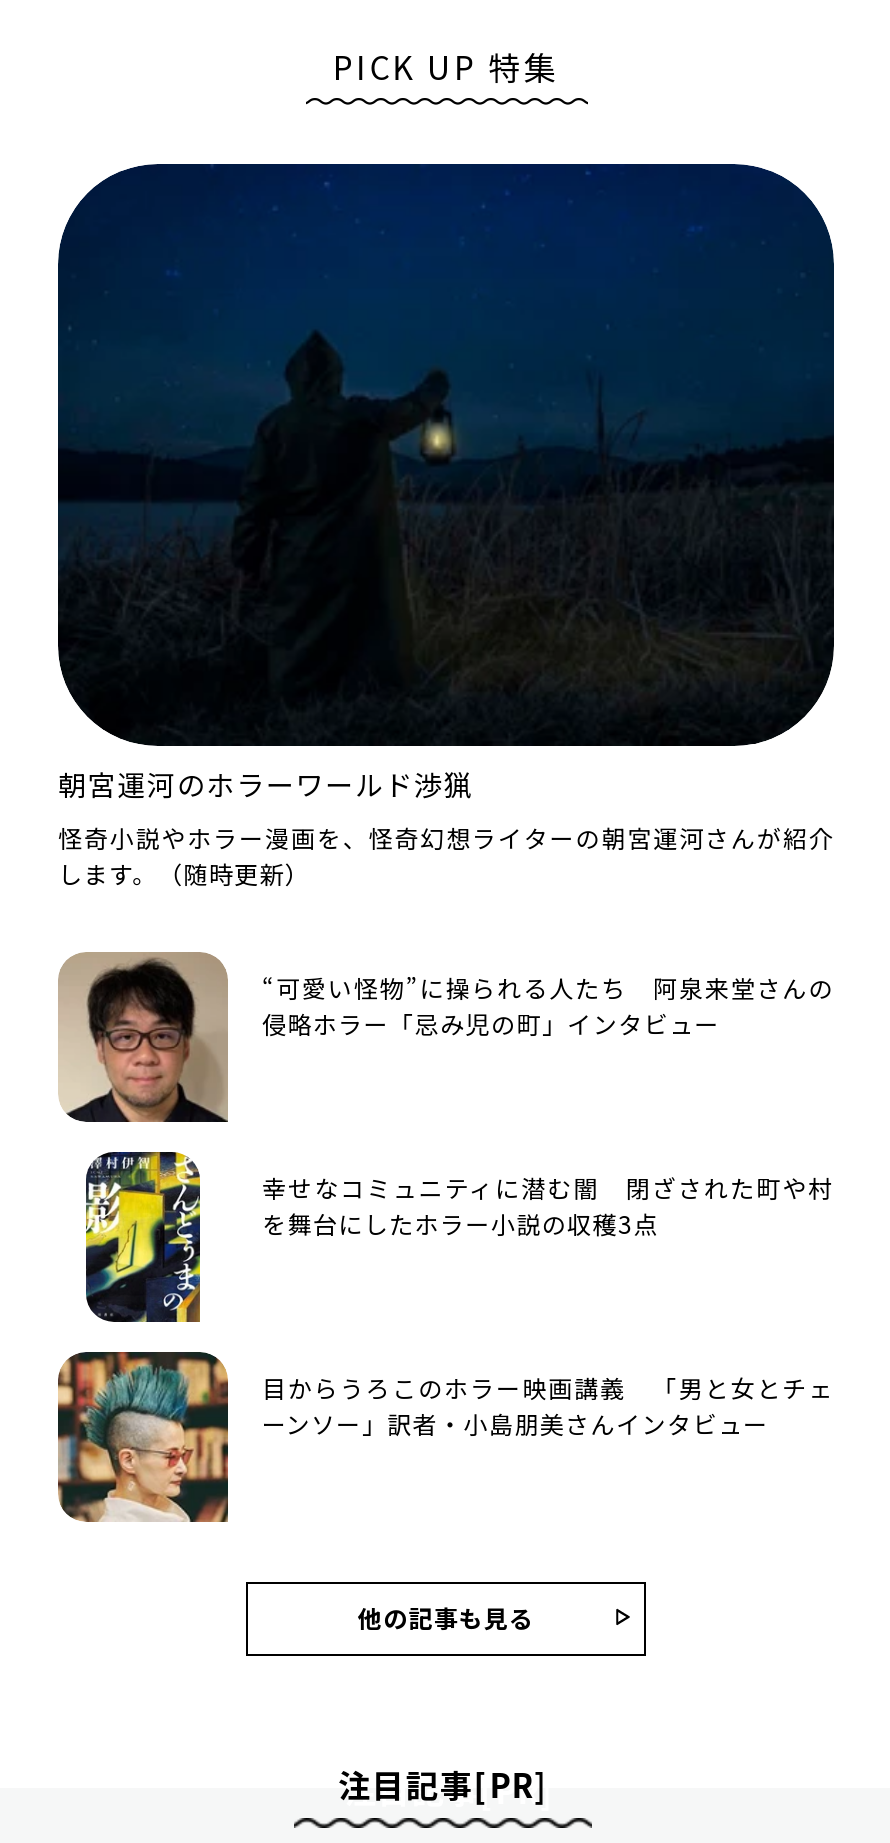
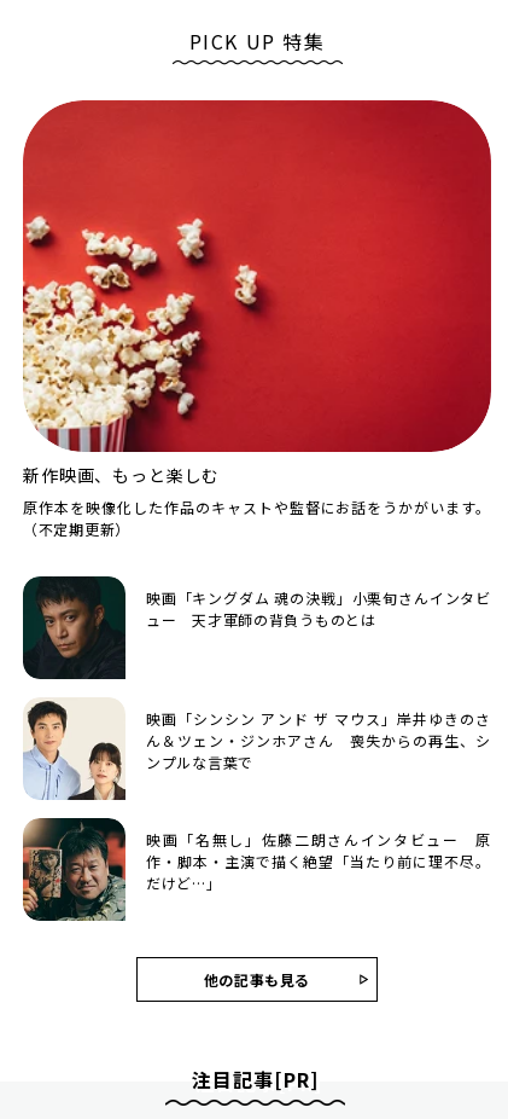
[56,161,836,889] [image] | 朝宮運河のホラーワールド渉猟 | 怪奇小説やホラー漫画を、怪奇幻想ライターの朝宮運河さんが紹介 | します。（随時更新） -> [22,99,492,539] [image] | 新作映画、もっと楽しむ | 原作本を映像化した作品のキャストや監督にお話をうかがいます。 | （不定期更新）
[58,951,834,1123] [image] | “可愛い怪物”に操られる人たち 阿泉来堂さんの | 侵略ホラー「忌み児の町」インタビュー -> [22,575,491,680] [image] | 映画「キングダム 魂の決戦」小栗旬さんインタビ | ュー 天才軍師の背負うものとは
[60,1149,834,1325] [image] | 幸せなコミュニティに潜む闇 閉ざされた町や村 | を舞台にしたホラー小説の収穫3点 -> [23,697,491,801] [image] | 映画「シンシン アンド ザ マウス」岸井ゆきのさ | ん＆ツェン・ジンホアさん 喪失からの再生、シ | ンプルな言葉で
[56,1351,834,1523] [image] | 目からうろこのホラー映画講義 「男と女とチェ | ーンソー」訳者・小島朋美さんインタビュー -> [22,817,491,922] [image] | 映画「名無し」佐藤二朗さんインタビュー 原 | 作・脚本・主演で描く絶望「当たり前に理不尽。 | だけど…」

